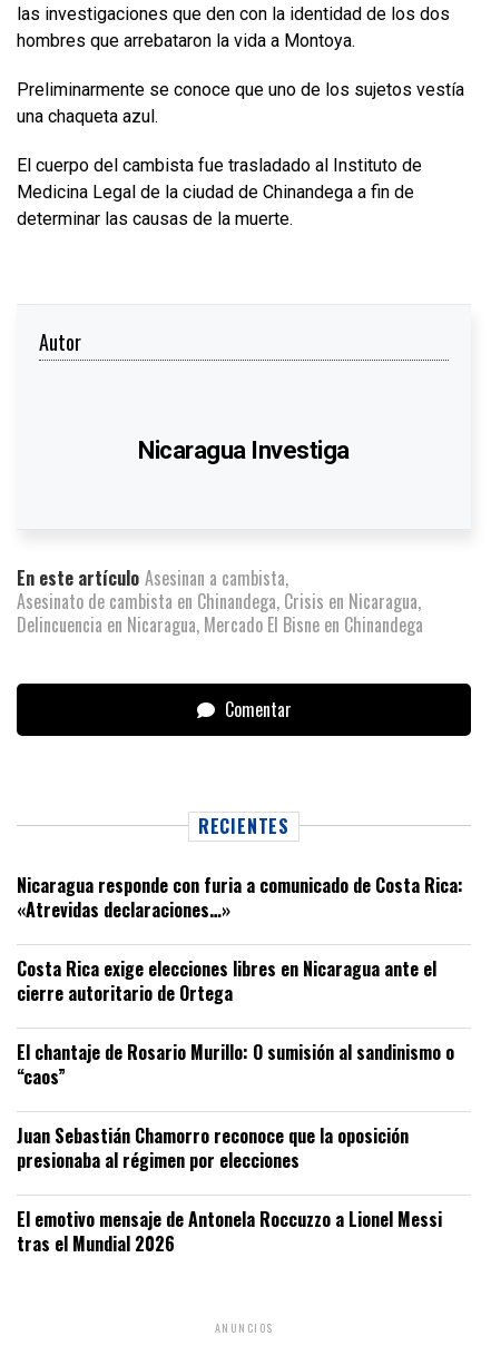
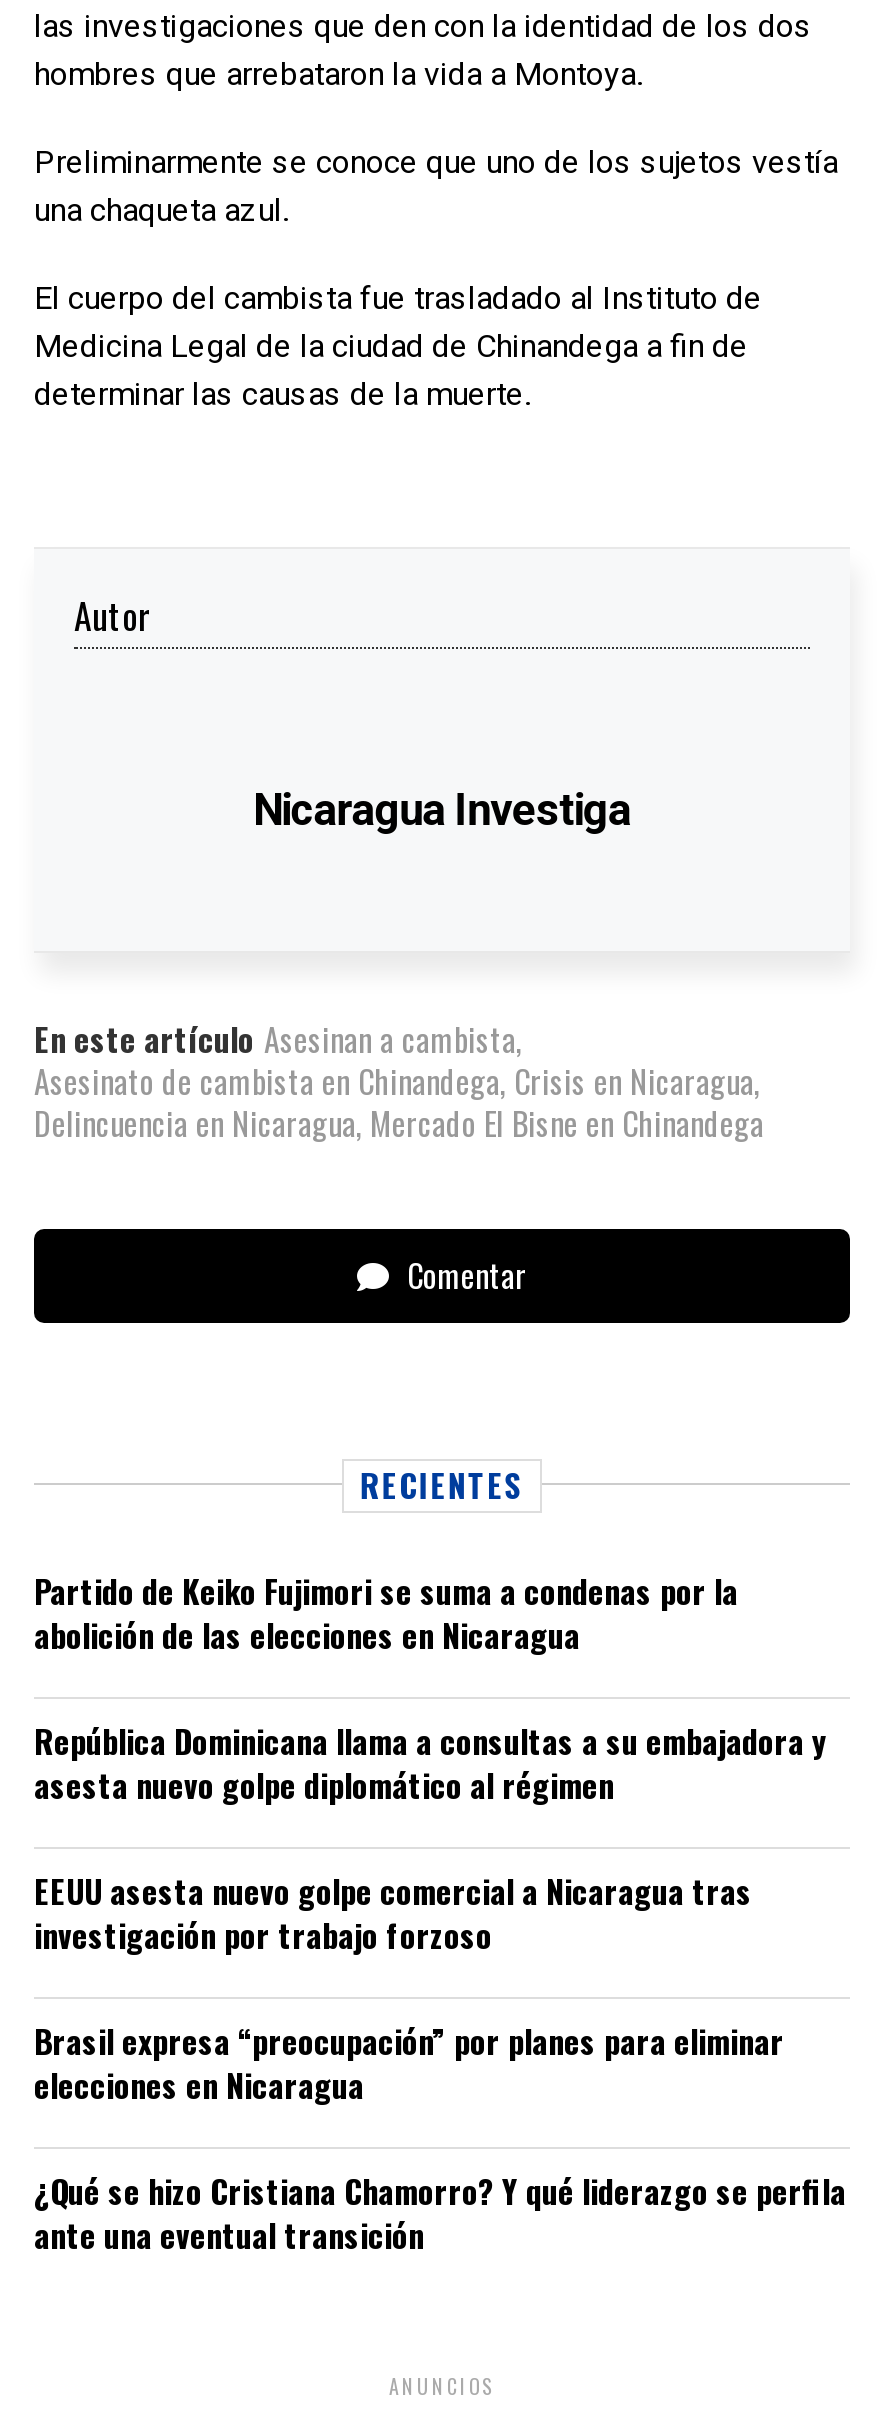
[17,872,463,923] Nicaragua responde con furia a comunicado de Costa Rica: | «Atrevidas declaraciones…» -> [34,1567,738,1659] Partido de Keiko Fujimori se suma a condenas por la | abolición de las elecciones en Nicaragua
[17,956,436,1007] Costa Rica exige elecciones libres en Nicaragua ante el | cierre autoritario de Ortega -> [34,1717,826,1809] República Dominicana llama a consultas a su embajadora y | asesta nuevo golpe diplomático al régimen
[17,1039,454,1090] El chantaje de Rosario Murillo: O sumisión al sandinismo o | “caos” -> [34,1867,752,1959] EEUU asesta nuevo golpe comercial a Nicaragua tras | investigación por trabajo forzoso
[17,1123,409,1174] Juan Sebastián Chamorro reconoce que la oposición | presionaba al régimen por elecciones -> [34,2017,784,2109] Brasil expresa “preocupación” por planes para eliminar | elecciones en Nicaragua
[17,1206,442,1257] El emotivo mensaje de Antonela Roccuzzo a Lionel Messi | tras el Mundial 2026 -> [34,2167,846,2259] ¿Qué se hizo Cristiana Chamorro? Y qué liderazgo se perfila | ante una eventual transición

